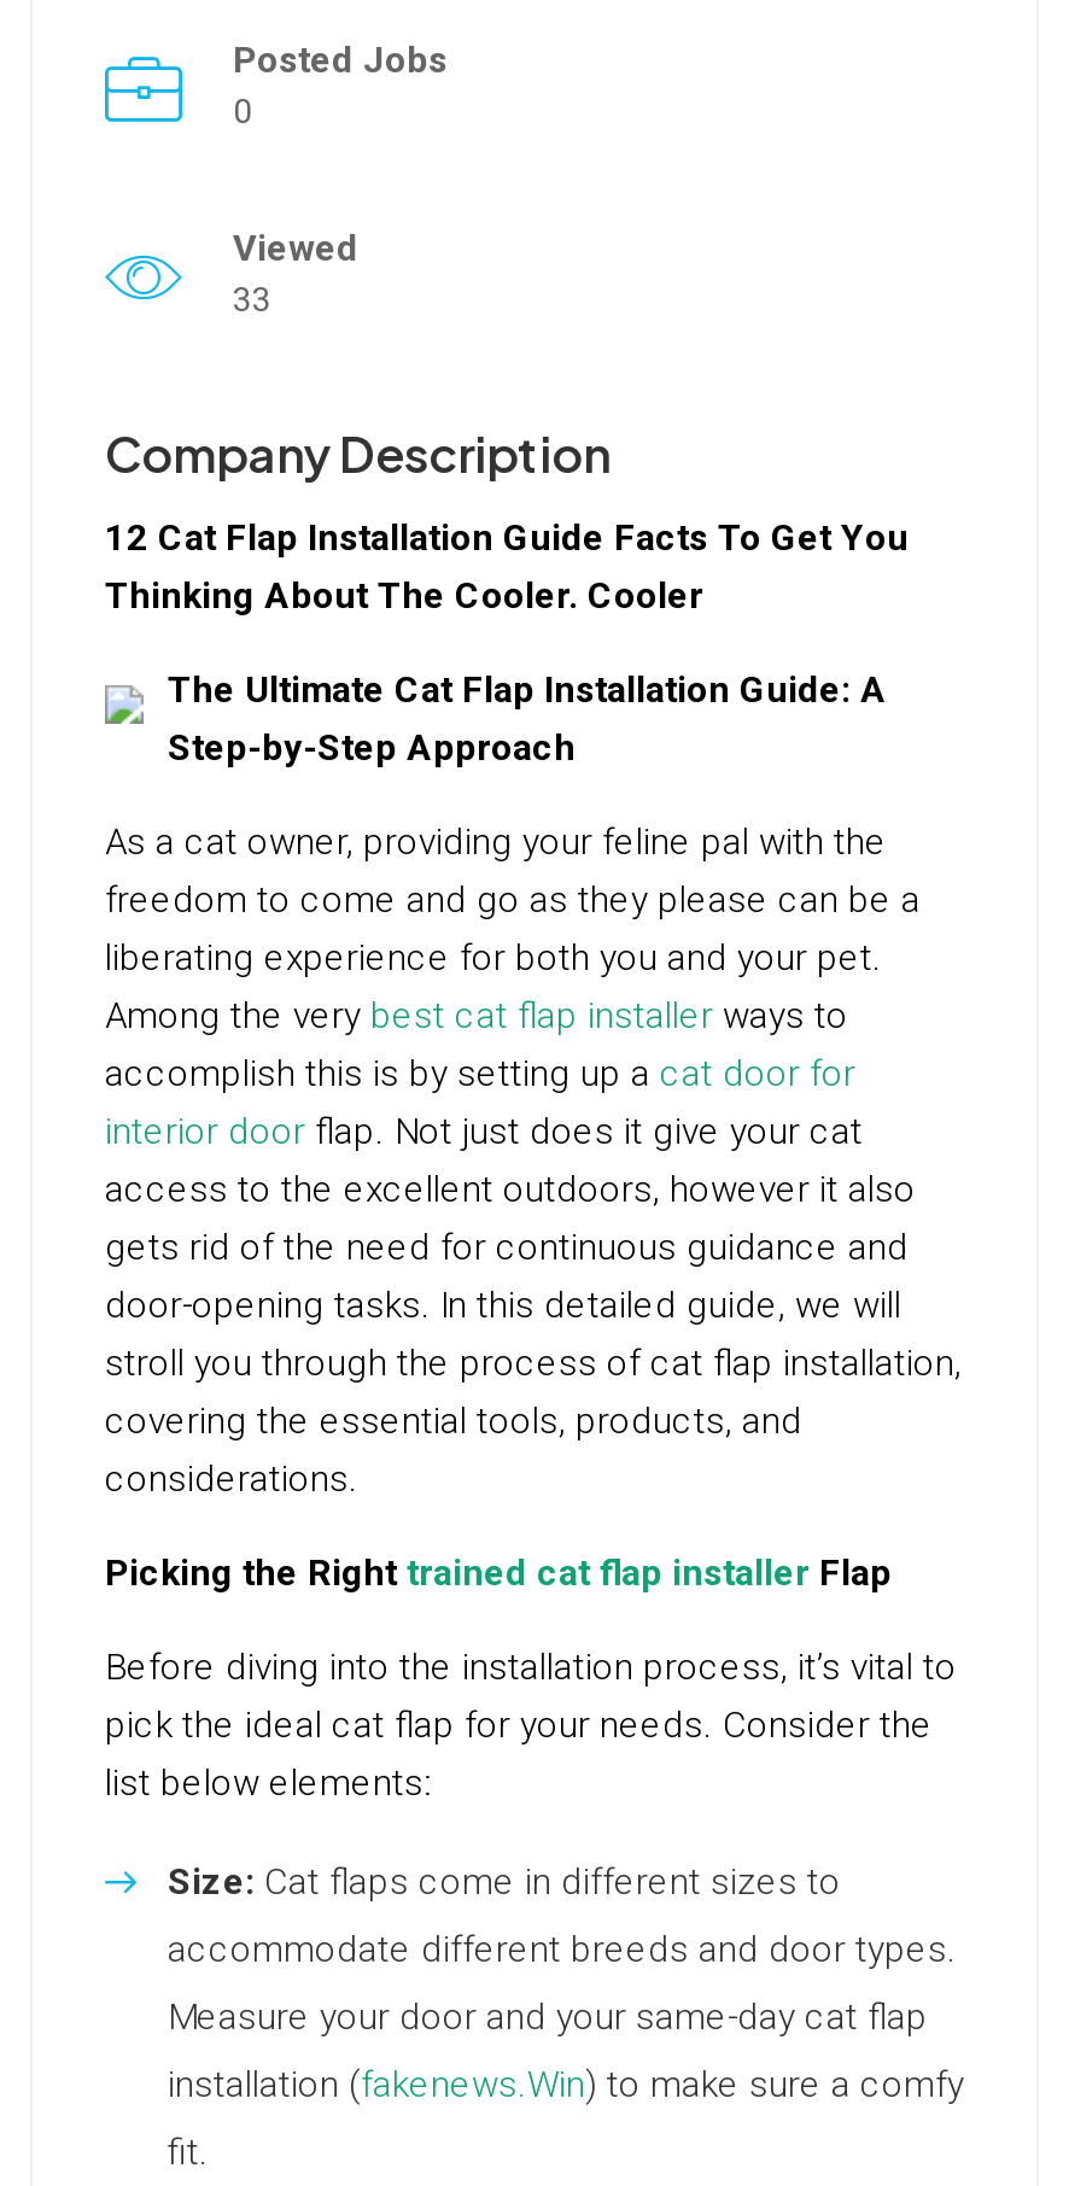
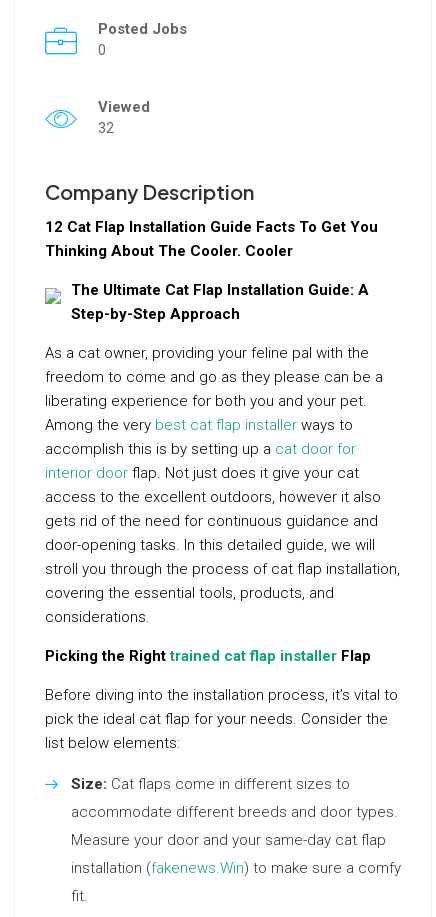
[233,281,271,319] 33 -> [98,120,114,136] 32

